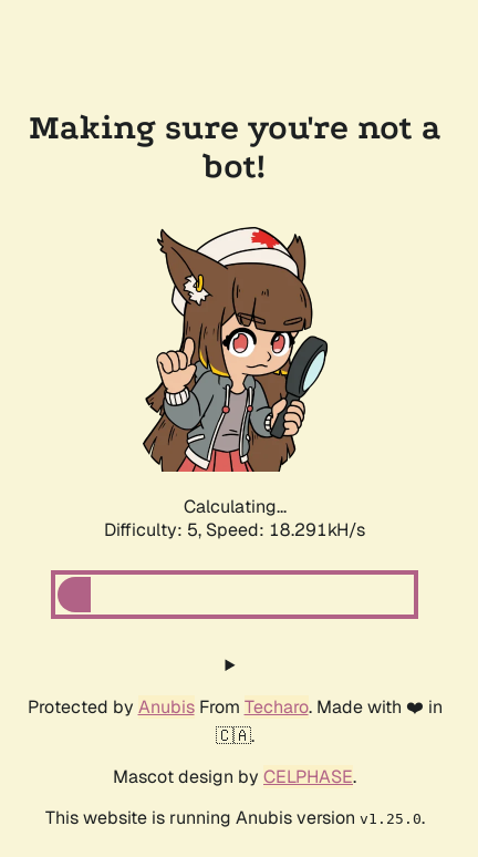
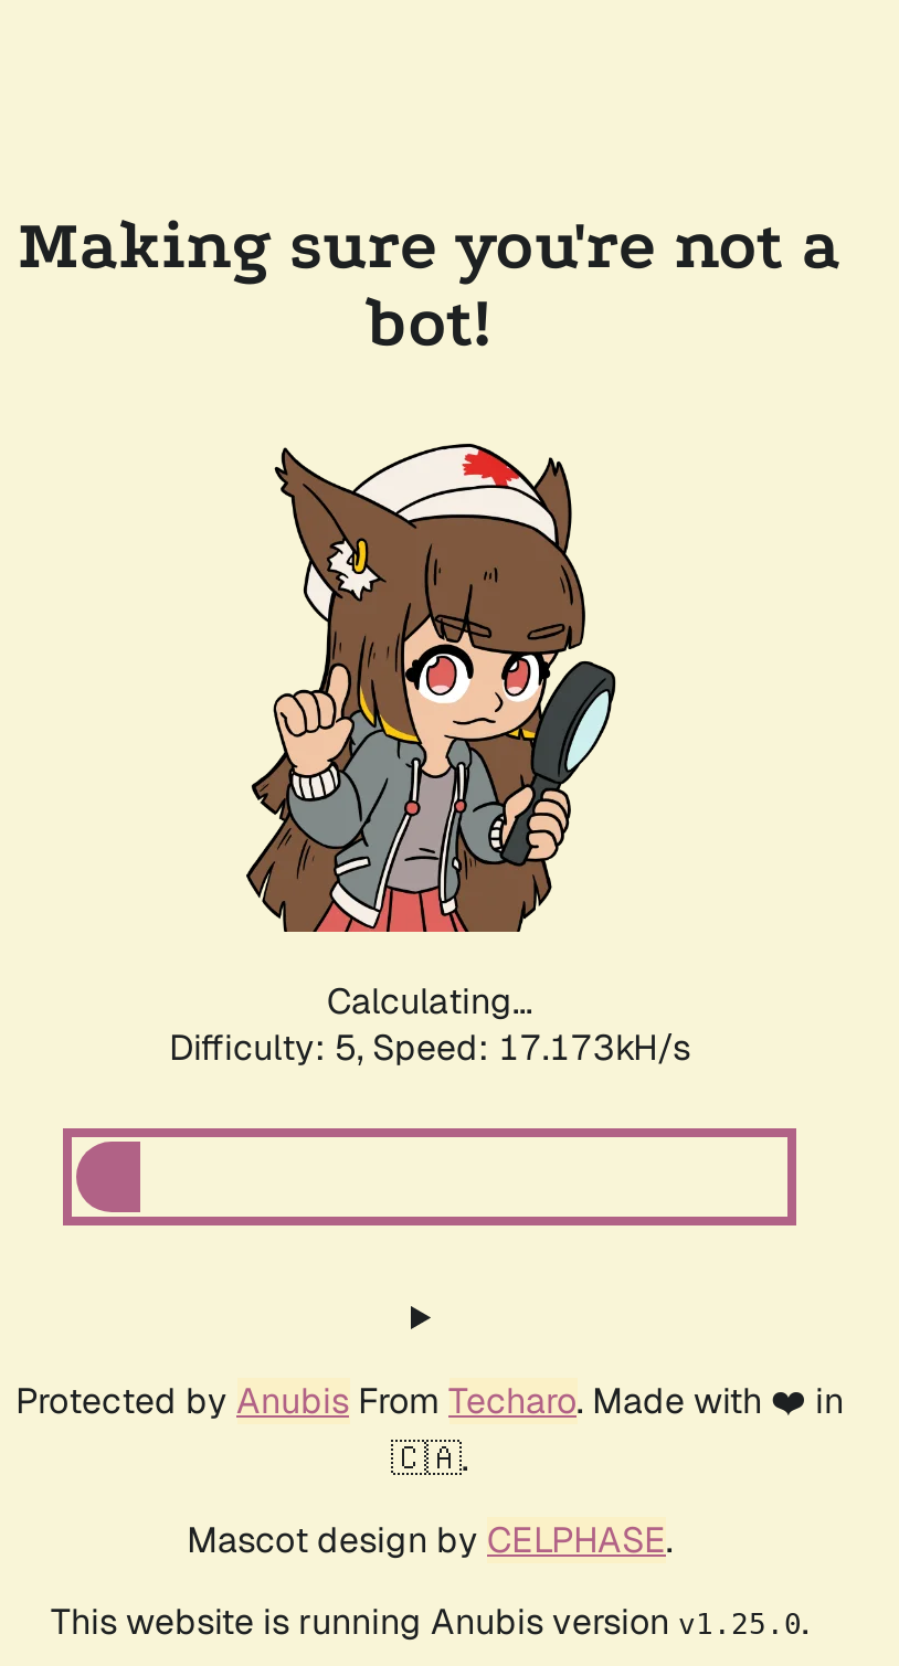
[104,518,365,541] Difficulty: 5, Speed: 18.291kH/s -> [169,1025,690,1071] Difficulty: 5, Speed: 17.173kH/s

